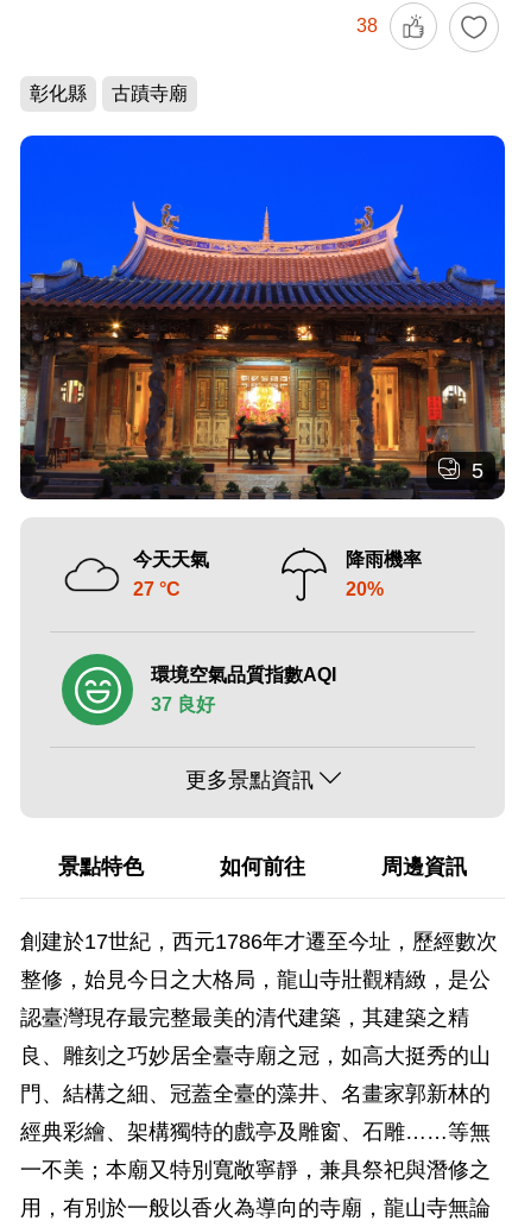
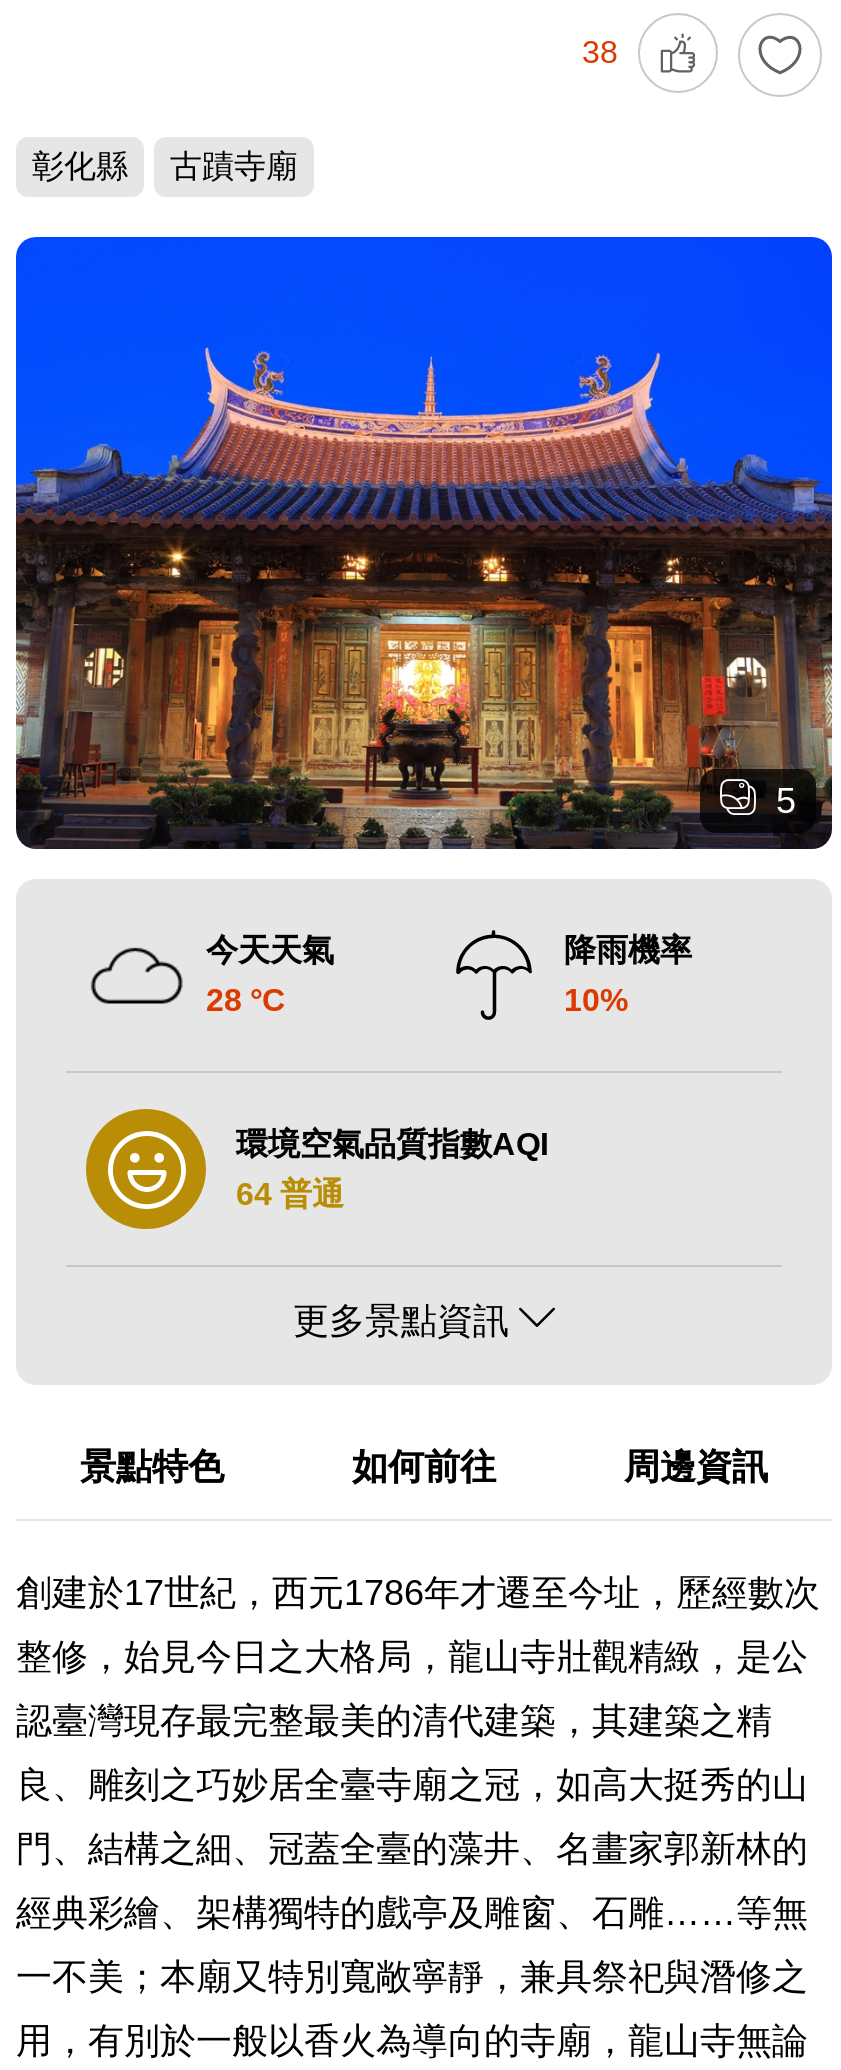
[133,579,181,599] 27 °C -> [206,983,286,1017] 28 °C
[346,579,384,599] 20% -> [564,983,628,1017] 10%
[61,653,215,726] [image] | 37 良好 -> [84,1107,344,1231] [image] | 64 普通

